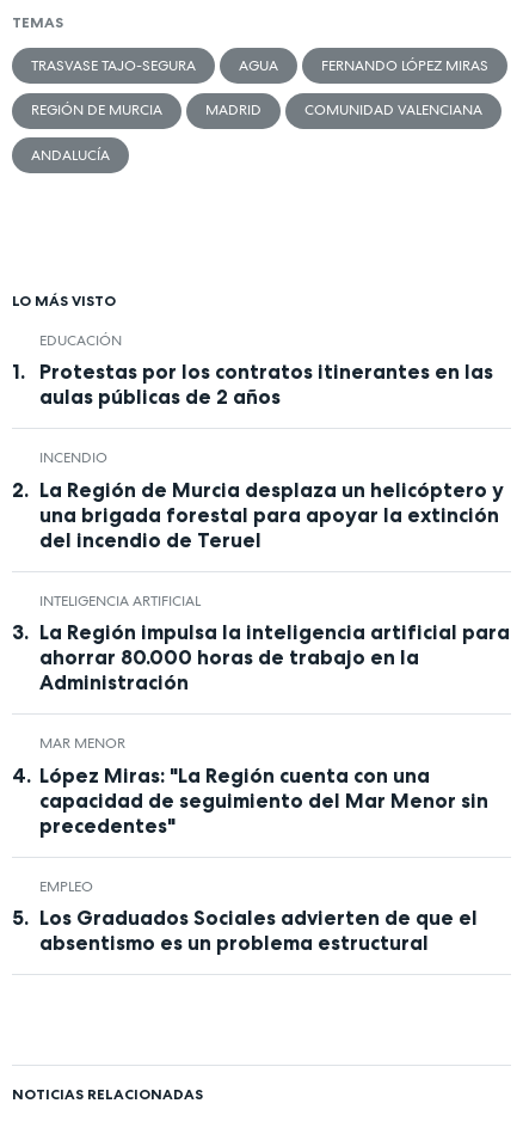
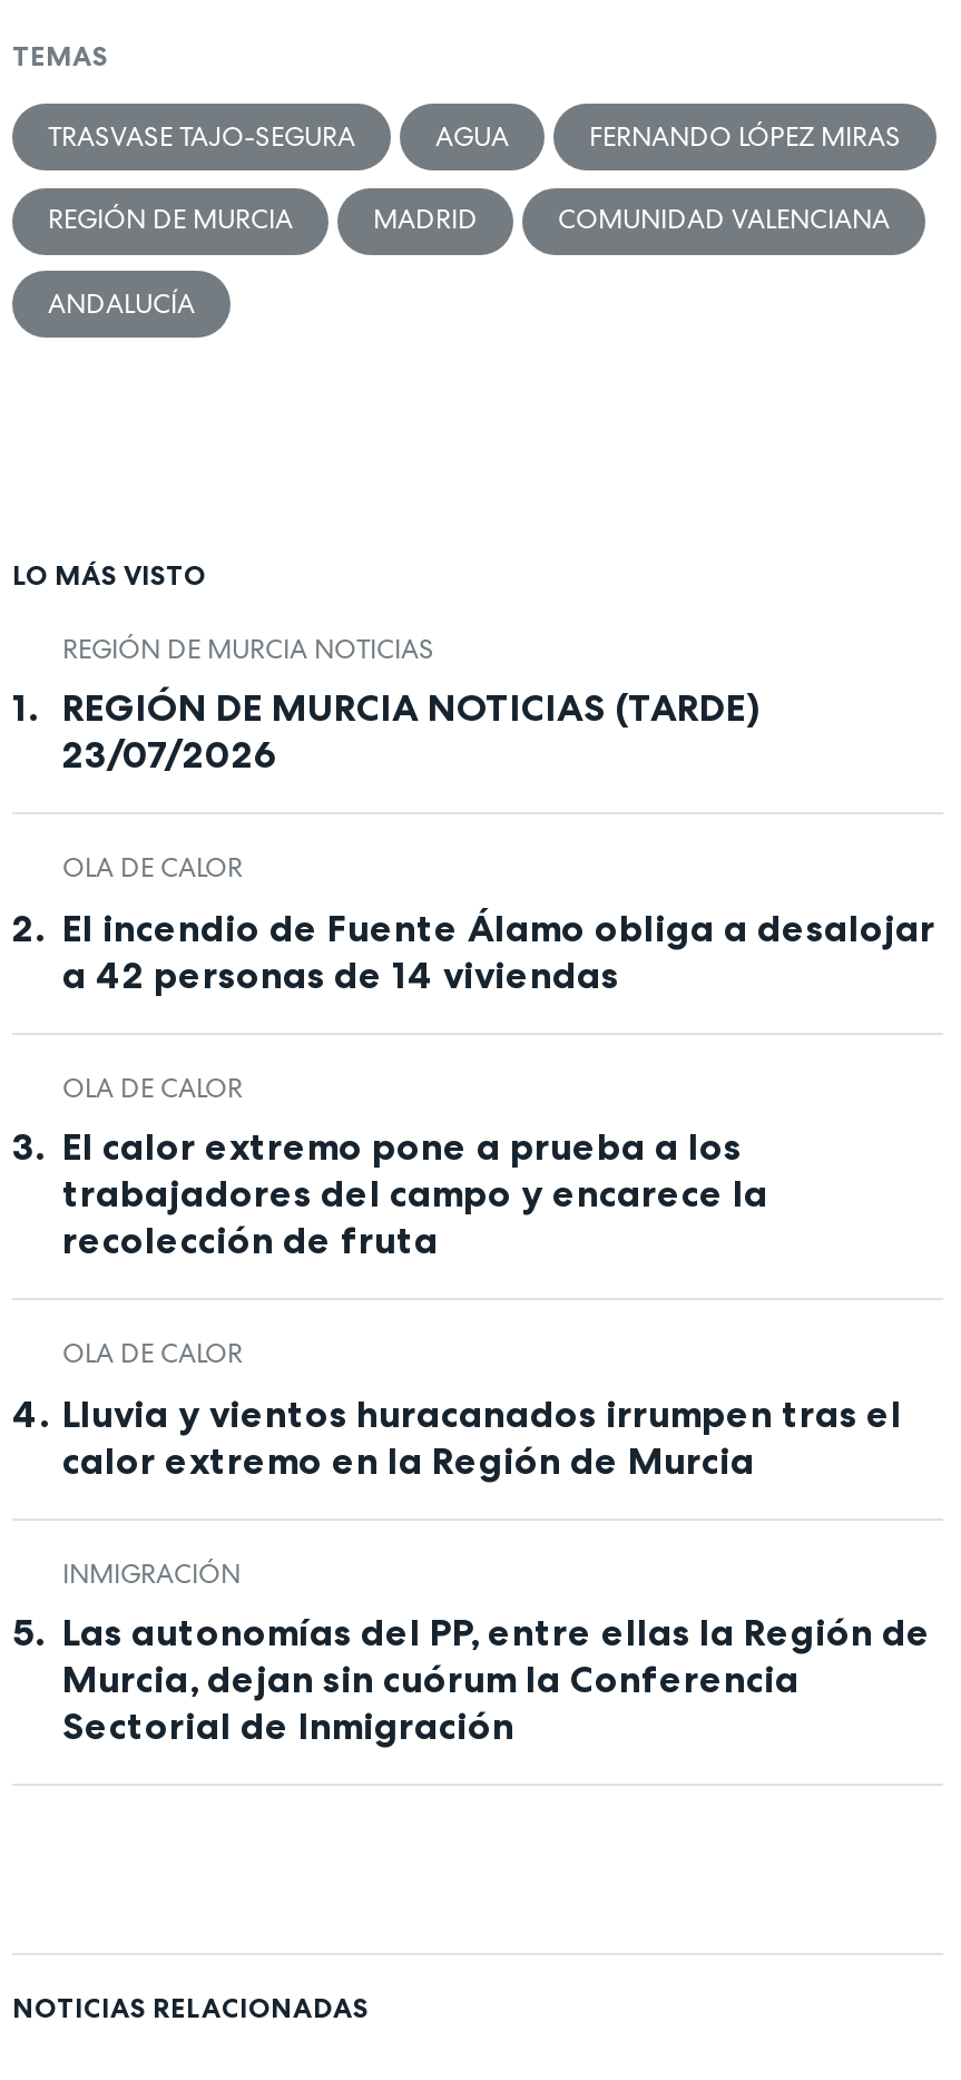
[39,331,493,409] EDUCACIÓN | Protestas por los contratos itinerantes en las | aulas públicas de 2 años -> [62,631,759,777] REGIÓN DE MURCIA NOTICIAS | REGIÓN DE MURCIA NOTICIAS (TARDE) | 23/07/2026
[39,448,503,552] INCENDIO | La Región de Murcia desplaza un helicóptero y | una brigada forestal para apoyar la extinción | del incendio de Teruel -> [62,851,935,997] OLA DE CALOR | El incendio de Fuente Álamo obliga a desalojar | a 42 personas de 14 viviendas
[39,591,509,695] INTELIGENCIA ARTIFICIAL | La Región impulsa la inteligencia artificial para | ahorrar 80.000 horas de trabajo en la | Administración -> [62,1070,768,1263] OLA DE CALOR | El calor extremo pone a prueba a los | trabajadores del campo y encarece la | recolección de fruta
[39,734,488,837] MAR MENOR | López Miras: "La Región cuenta con una | capacidad de seguimiento del Mar Menor sin | precedentes" -> [62,1336,902,1482] OLA DE CALOR | Lluvia y vientos huracanados irrumpen tras el | calor extremo en la Región de Murcia
[39,877,477,955] EMPLEO | Los Graduados Sociales advierten de que el | absentismo es un problema estructural -> [62,1556,931,1749] INMIGRACIÓN | Las autonomías del PP, entre ellas la Región de | Murcia, dejan sin cuórum la Conferencia | Sectorial de Inmigración

